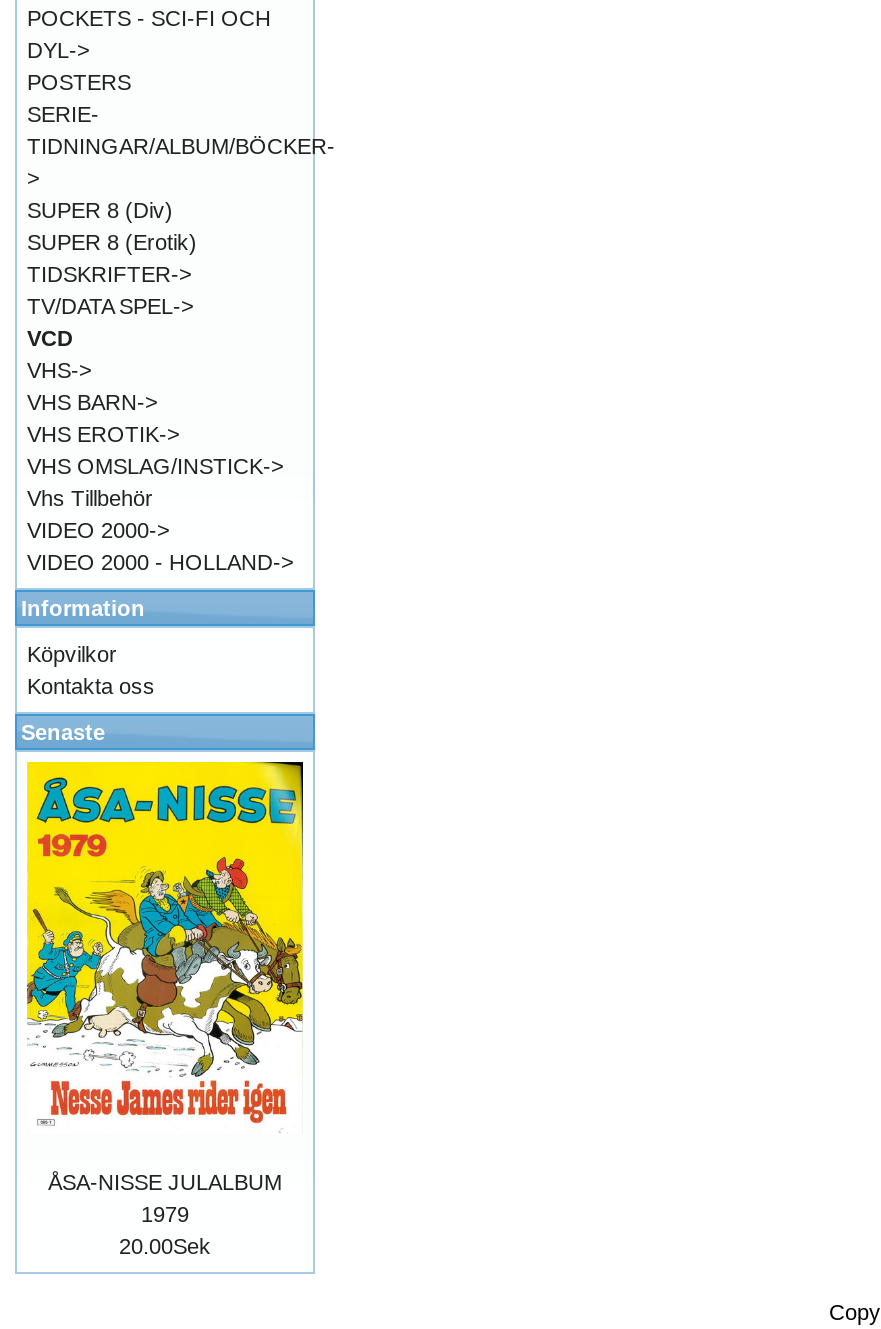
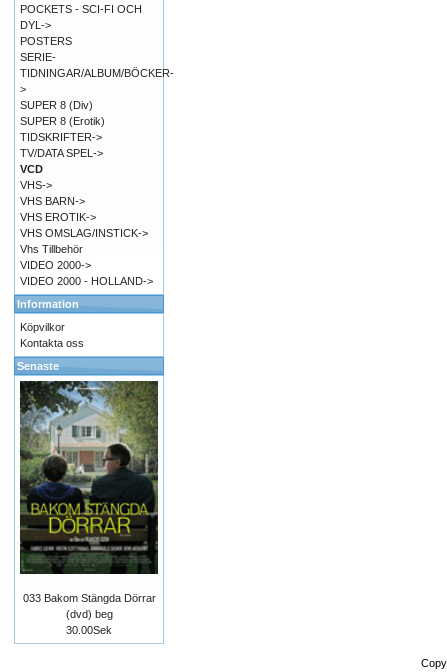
[25,760,305,1258] [image] | ÅSA-NISSE JULALBUM | 1979 | 20.00Sek -> [19,380,159,636] [image] | 033 Bakom Stängda Dörrar | (dvd) beg | 30.00Sek

